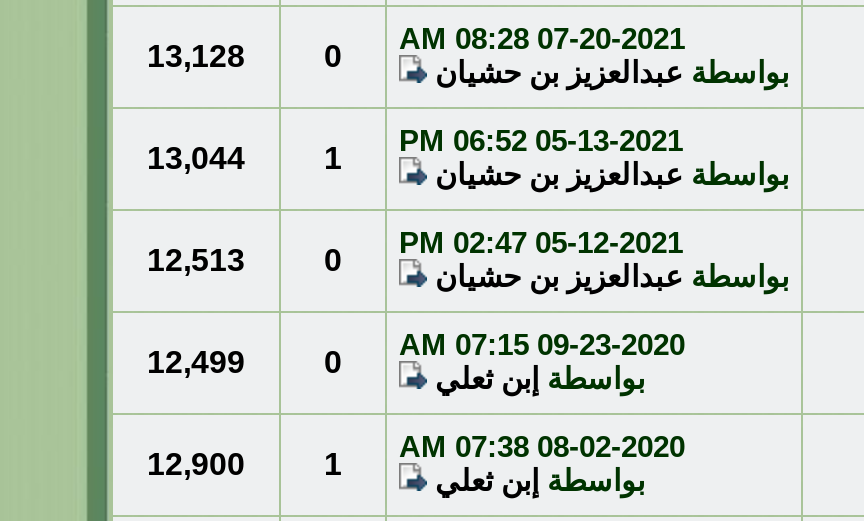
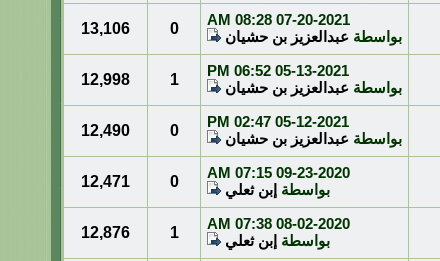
[147,40,245,74] 13,128 -> [81,20,130,37] 13,106
[147,142,245,176] 13,044 -> [81,71,130,88] 12,998
[147,244,245,278] 12,513 -> [81,122,130,139] 12,490
[147,346,245,380] 12,499 -> [81,173,130,190] 12,471
[147,448,245,482] 12,900 -> [81,224,130,241] 12,876

